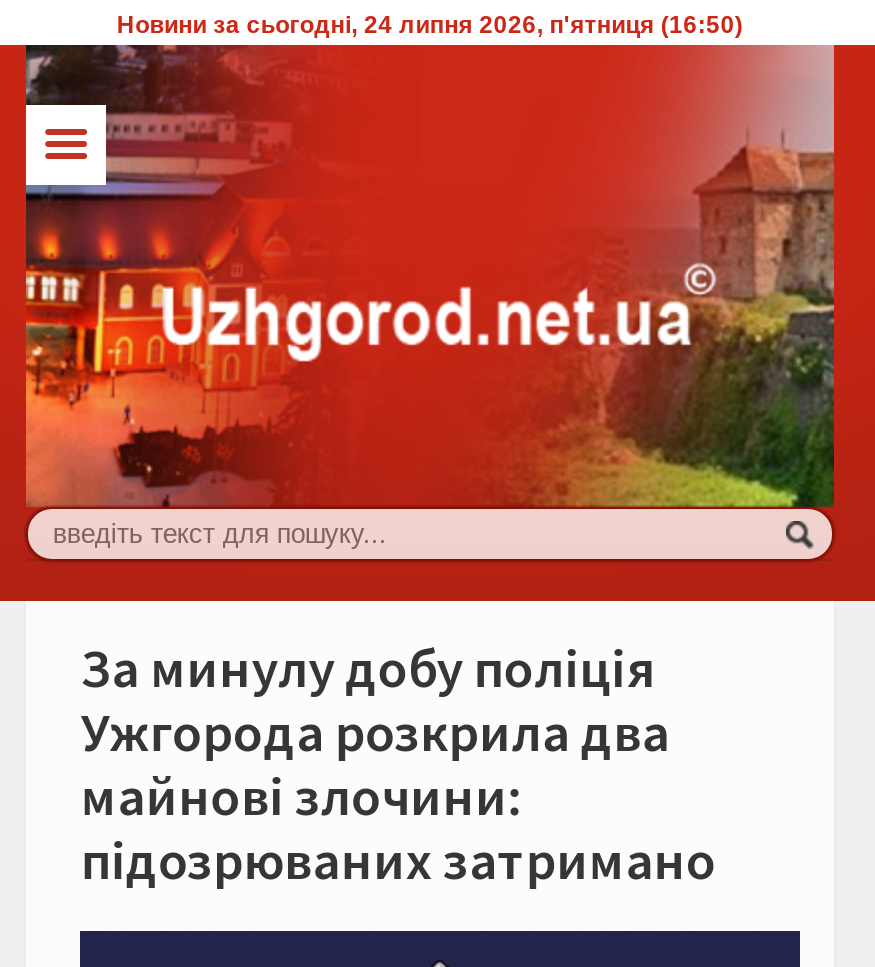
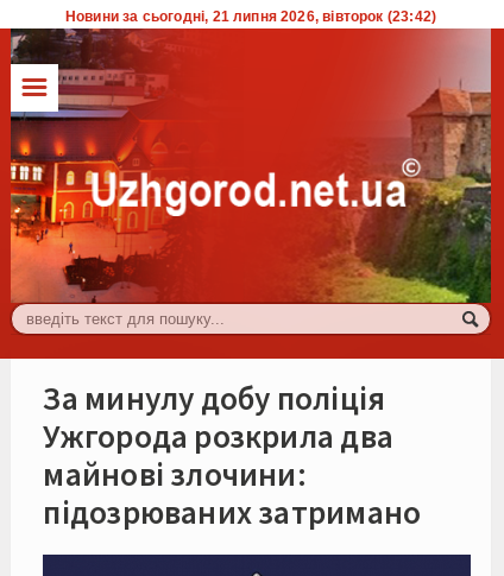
[117,11,743,39] Новини за сьогодні, 24 липня 2026, п'ятниця (16:50) -> [65,8,436,25] Новини за сьогодні, 21 липня 2026, вівторок (23:42)

